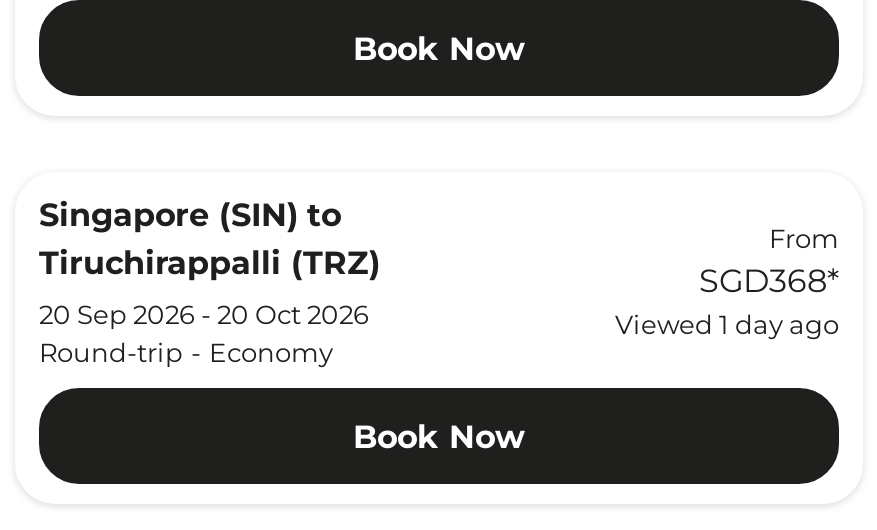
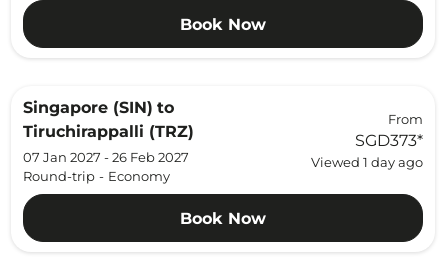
[699,262,839,300] SGD368* -> [355,131,423,150] SGD373*
[39,298,369,330] 20 Sep 2026 - 20 Oct 2026 -> [23,149,189,165] 07 Jan 2027 - 26 Feb 2027

